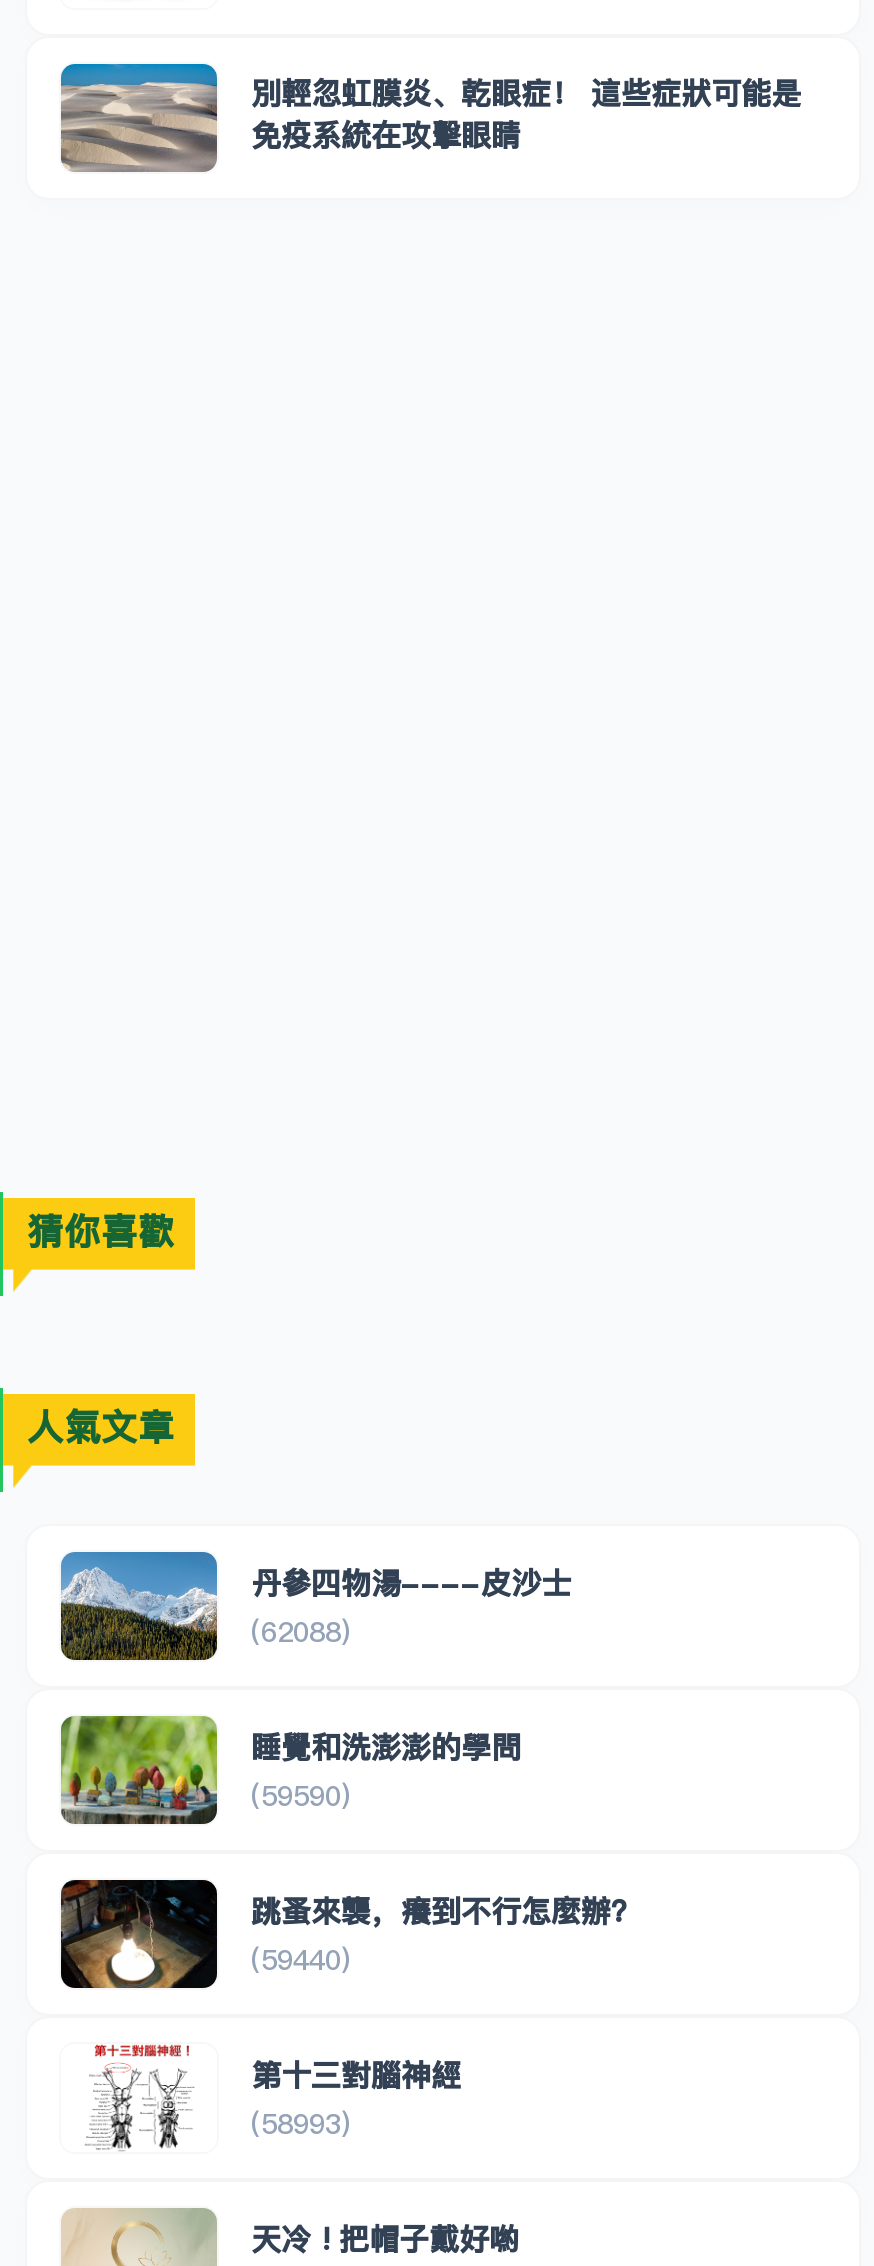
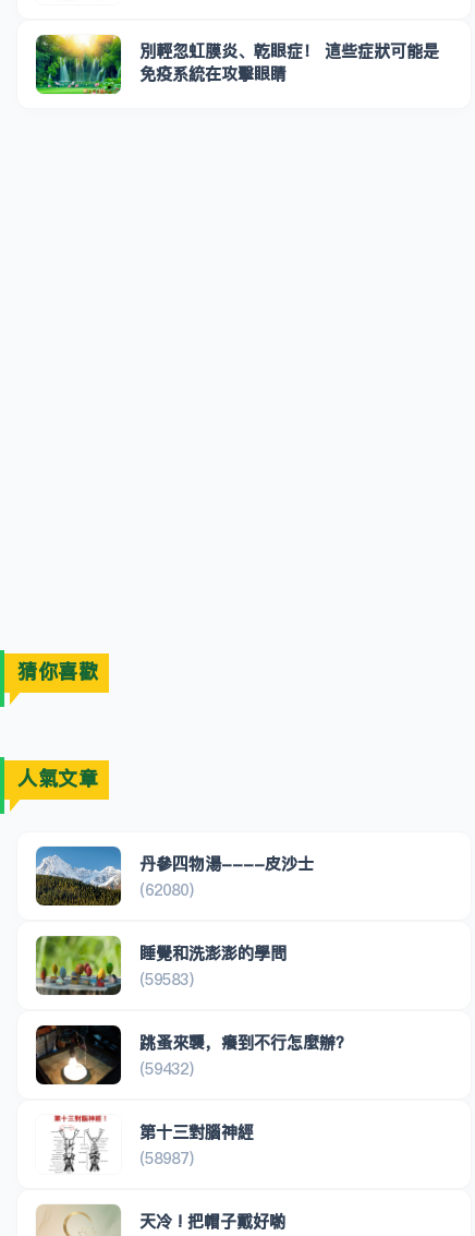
[59,62,219,174] [image] -> [35,34,122,95] [image]
[251,1611,351,1651] (62088) -> [139,879,194,901] (62080)
[251,1775,351,1815] (59590) -> [139,968,194,990] (59583)
[251,1939,351,1979] (59440) -> [139,1058,194,1079] (59432)
[251,2103,351,2143] (58993) -> [139,1147,194,1169] (58987)

